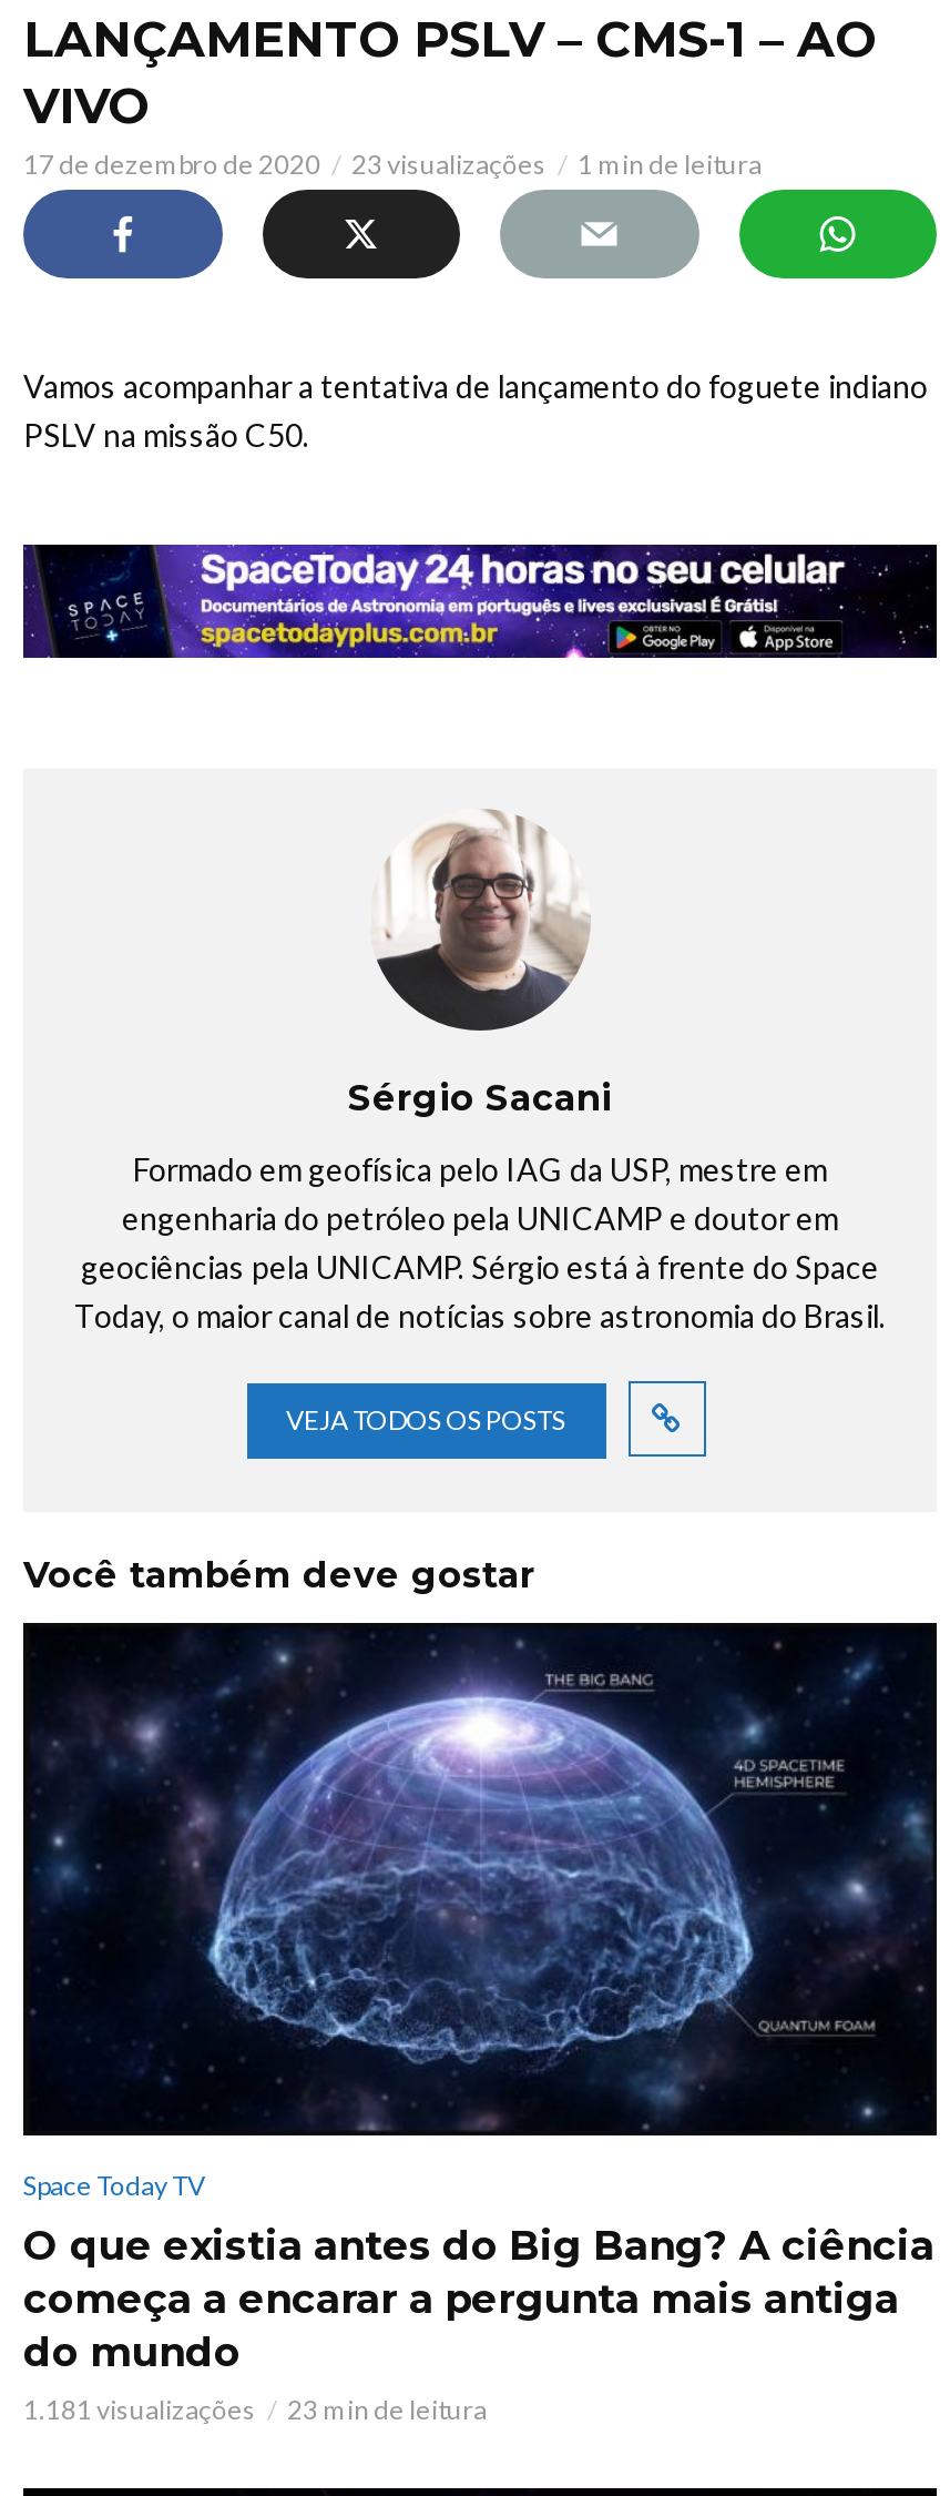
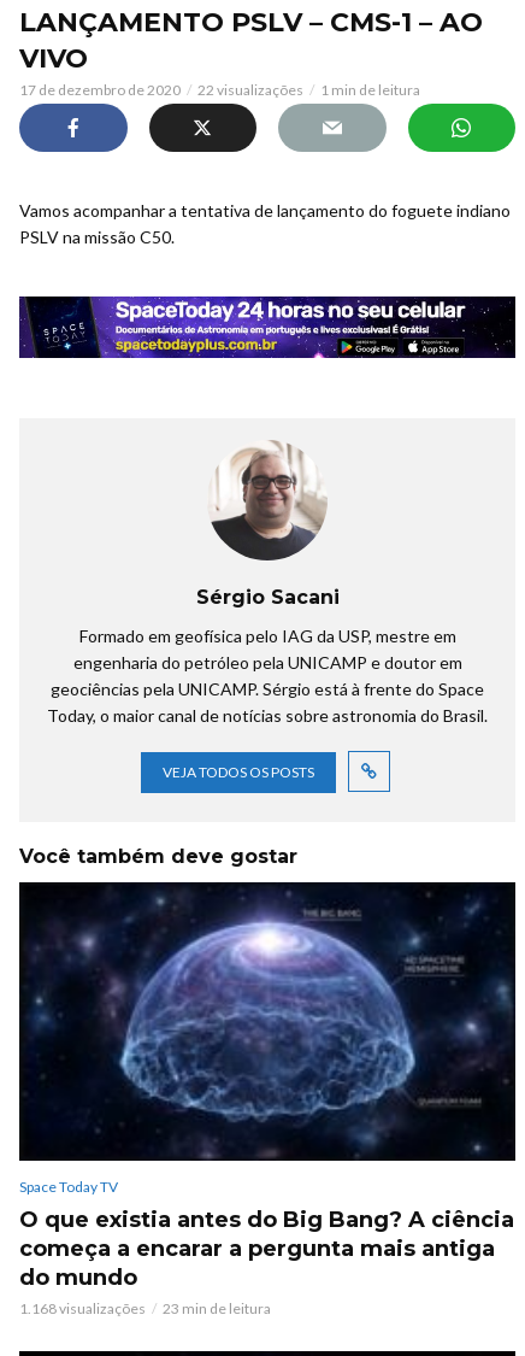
[351,148,546,181] 23 visualizações -> [197,81,303,99] 22 visualizações
[23,2392,256,2426] 1.181 visualizações -> [19,1300,146,1318] 1.168 visualizações

